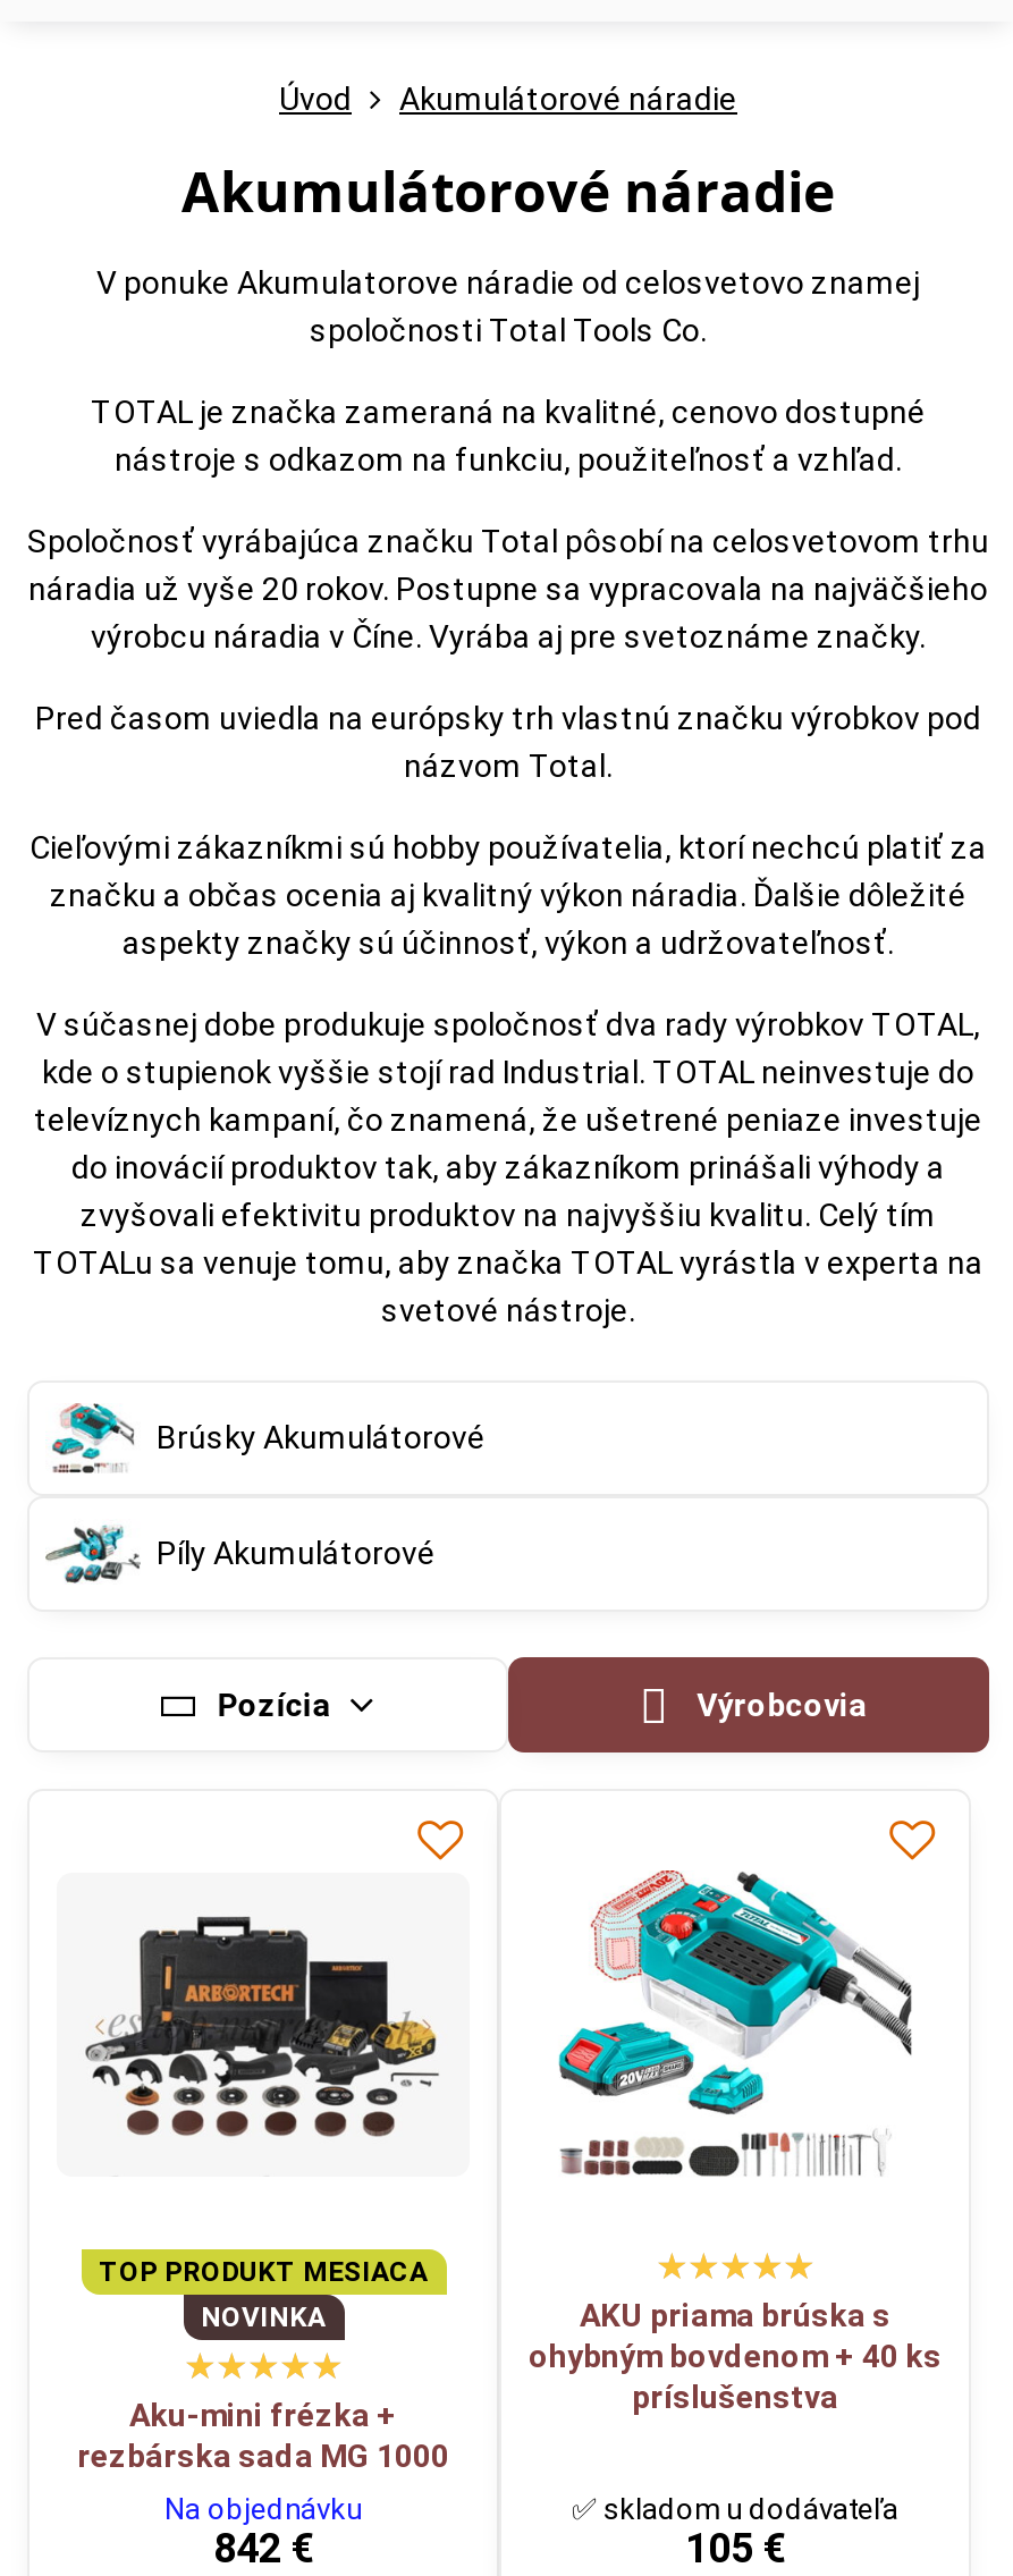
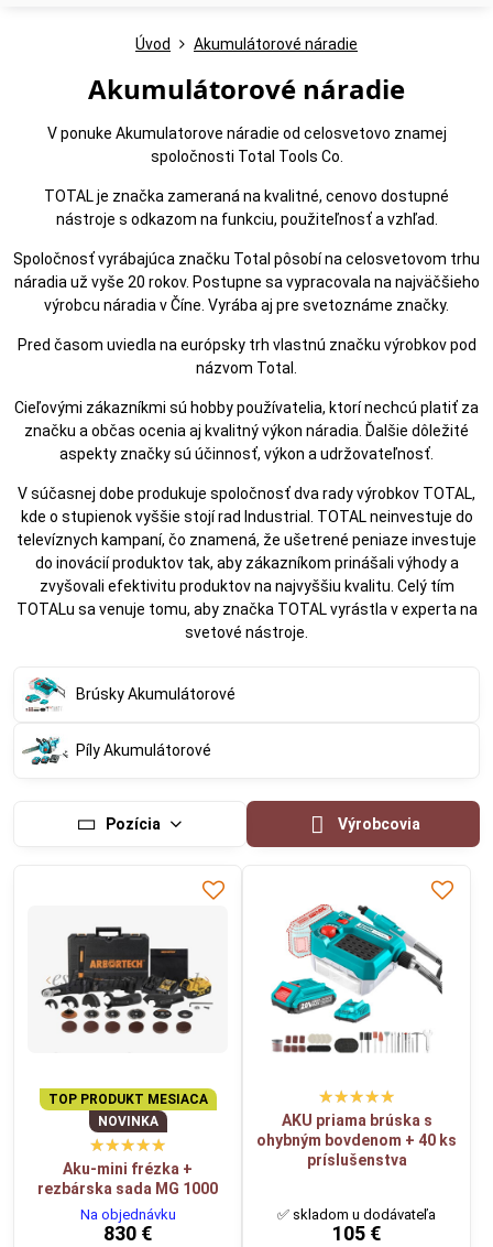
[213,2523,313,2571] 842 € -> [103,1221,152,1244] 830 €

